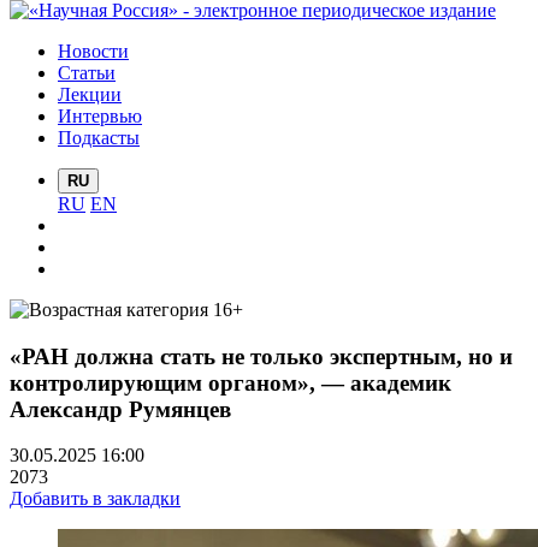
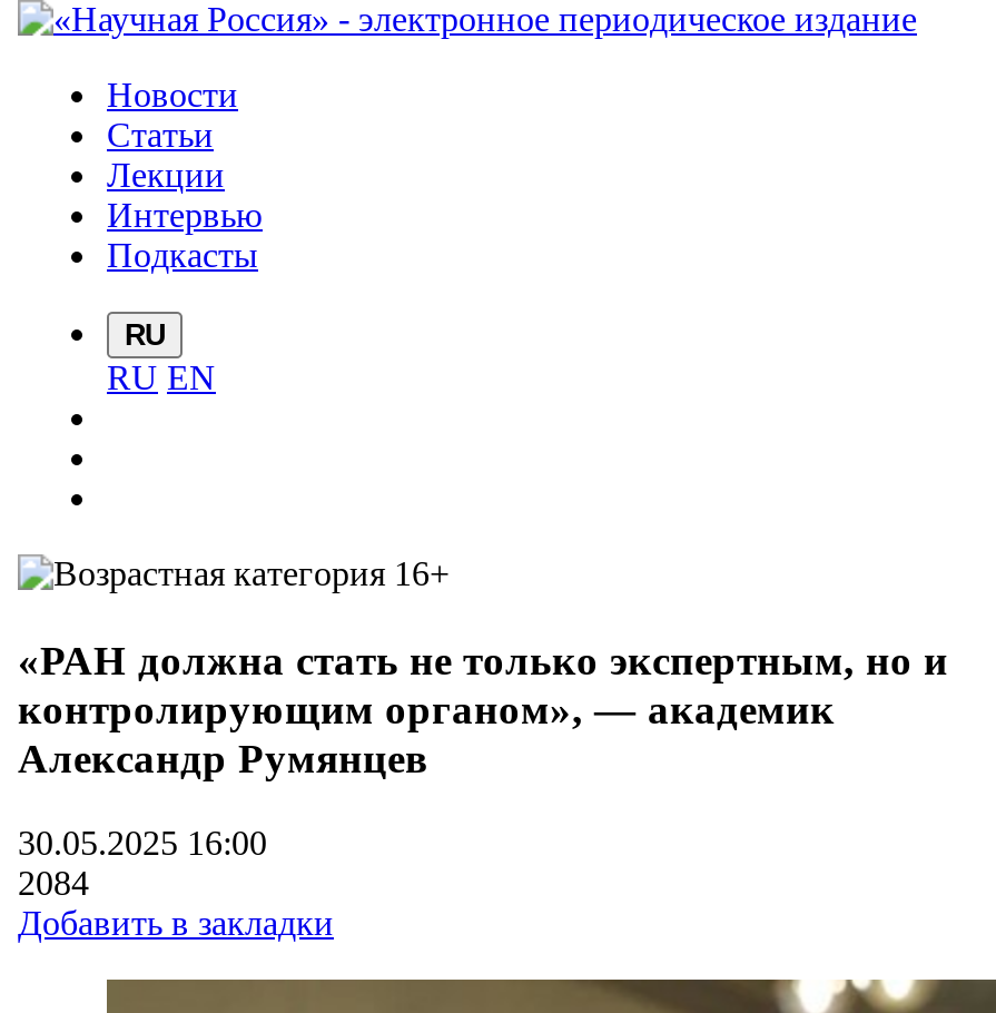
[10,467,48,487] 2073 -> [18,865,89,903] 2084

